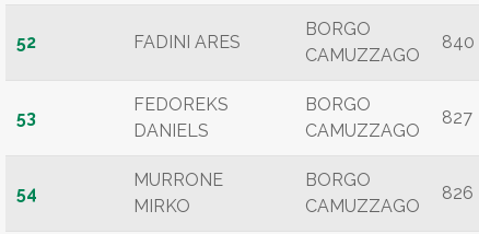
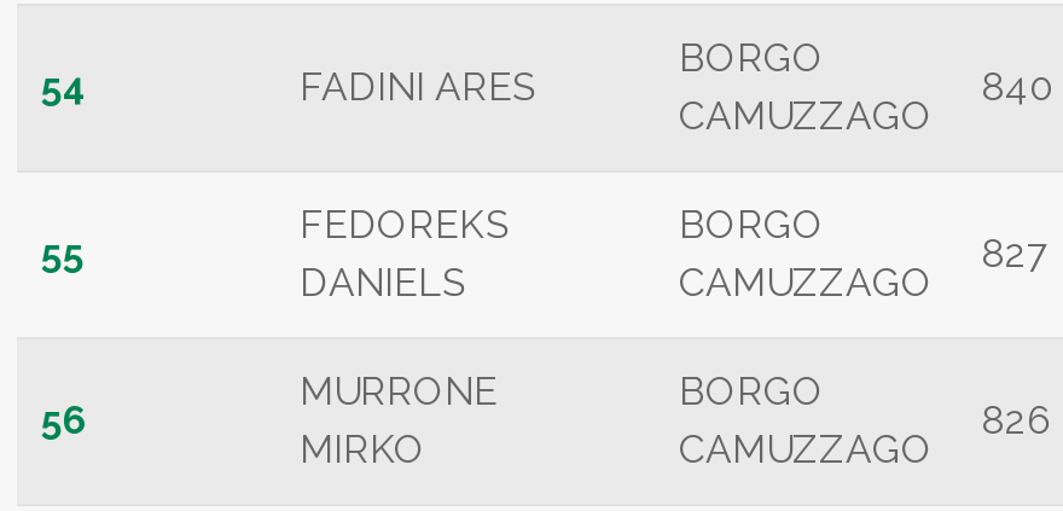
[16,32,36,52] 52 -> [41,64,87,110] 54
[16,107,36,128] 53 -> [41,231,85,277] 55
[16,183,37,203] 54 -> [41,397,87,443] 56

